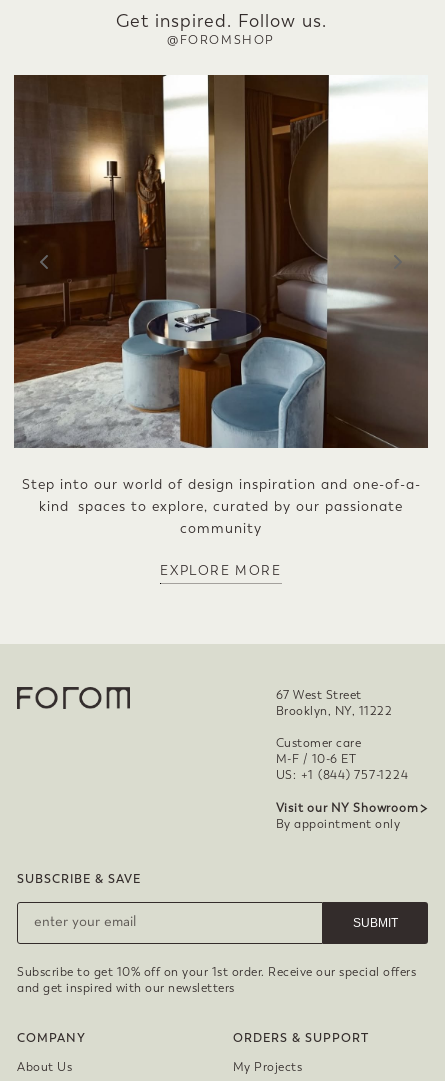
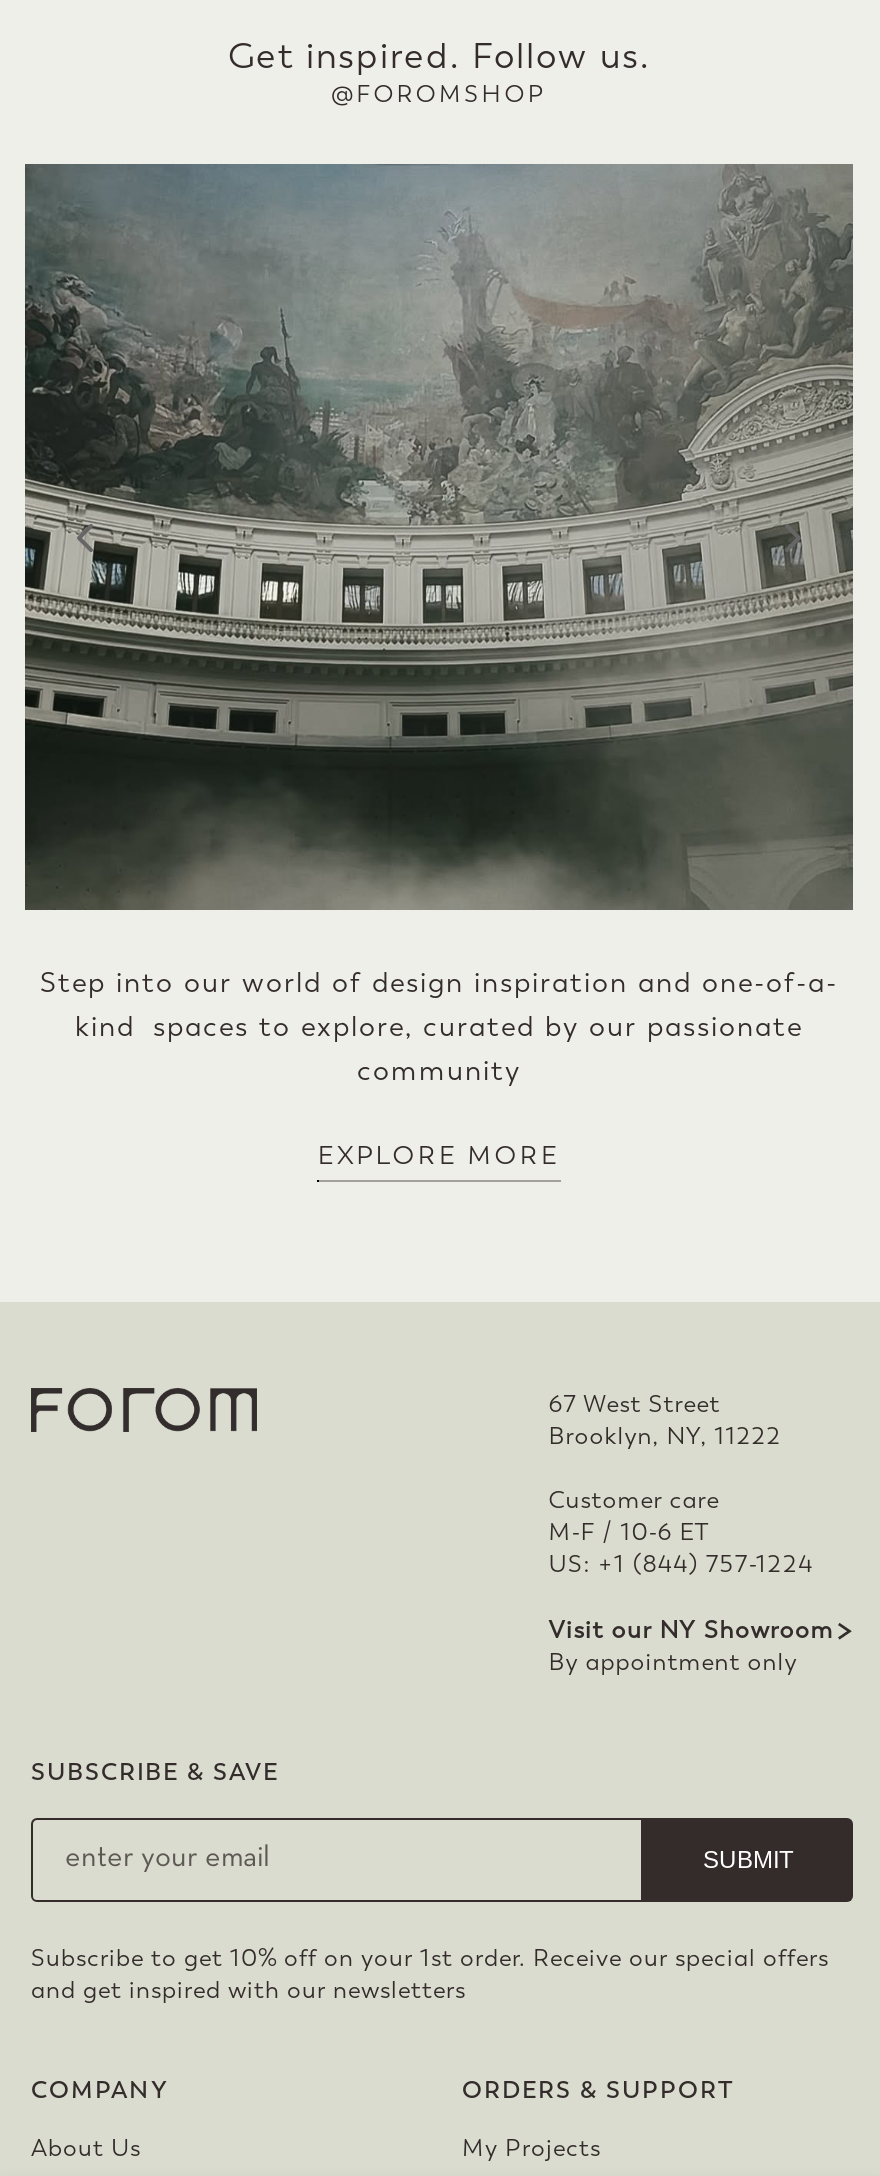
[13,74,428,448] [image] -> [23,162,855,912] [image]

